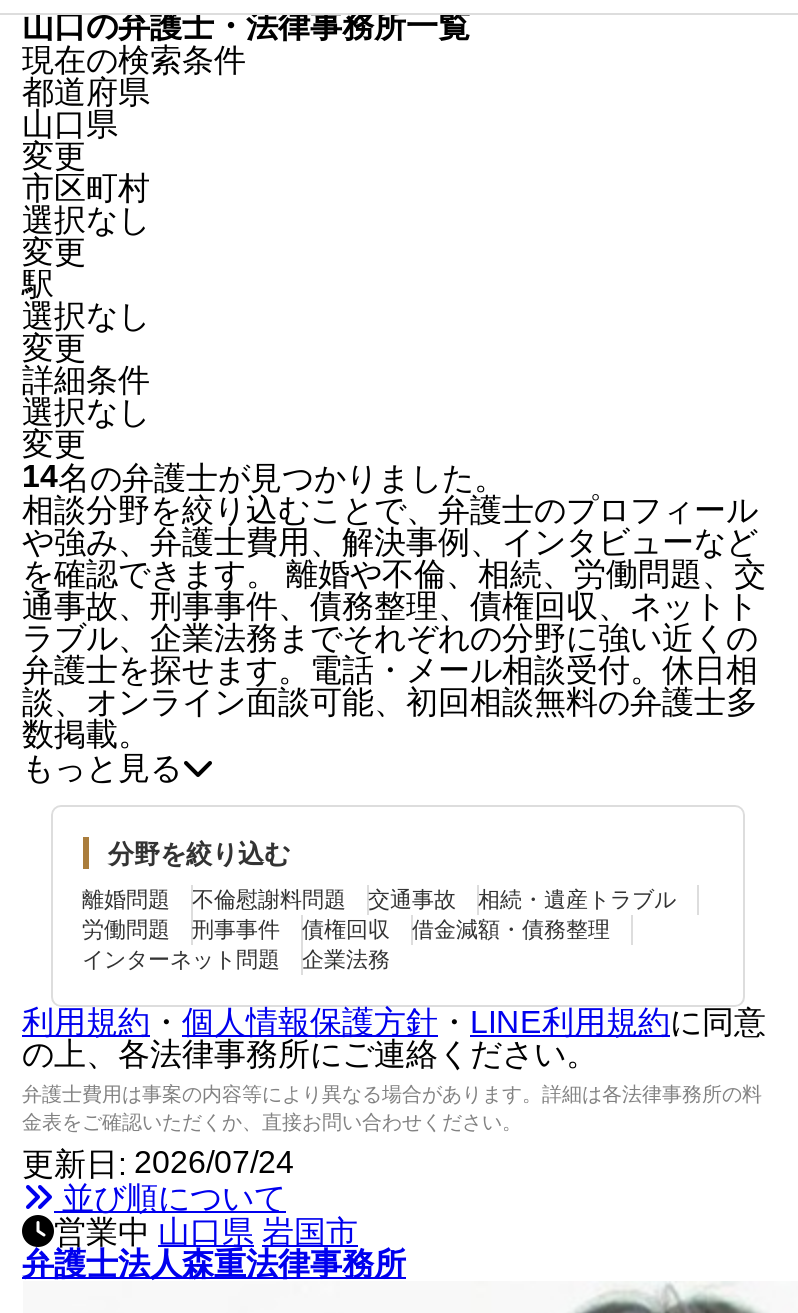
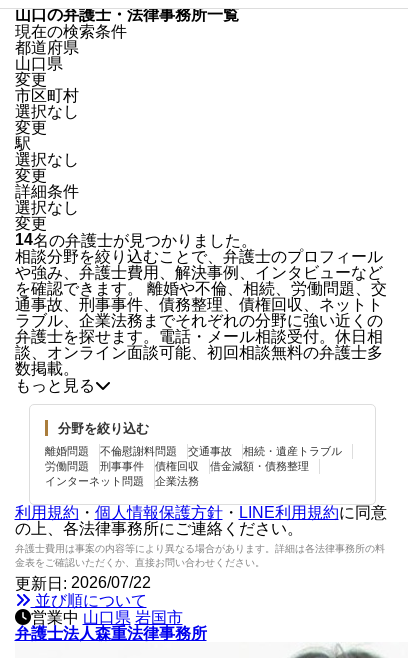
[22,1145,294,1181] 更新日: 2026/07/24 -> [14,574,150,592] 更新日: 2026/07/22

